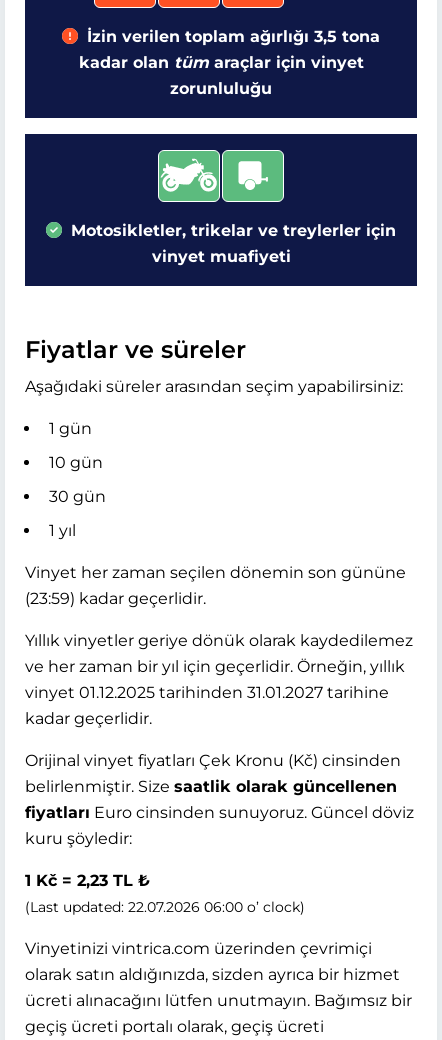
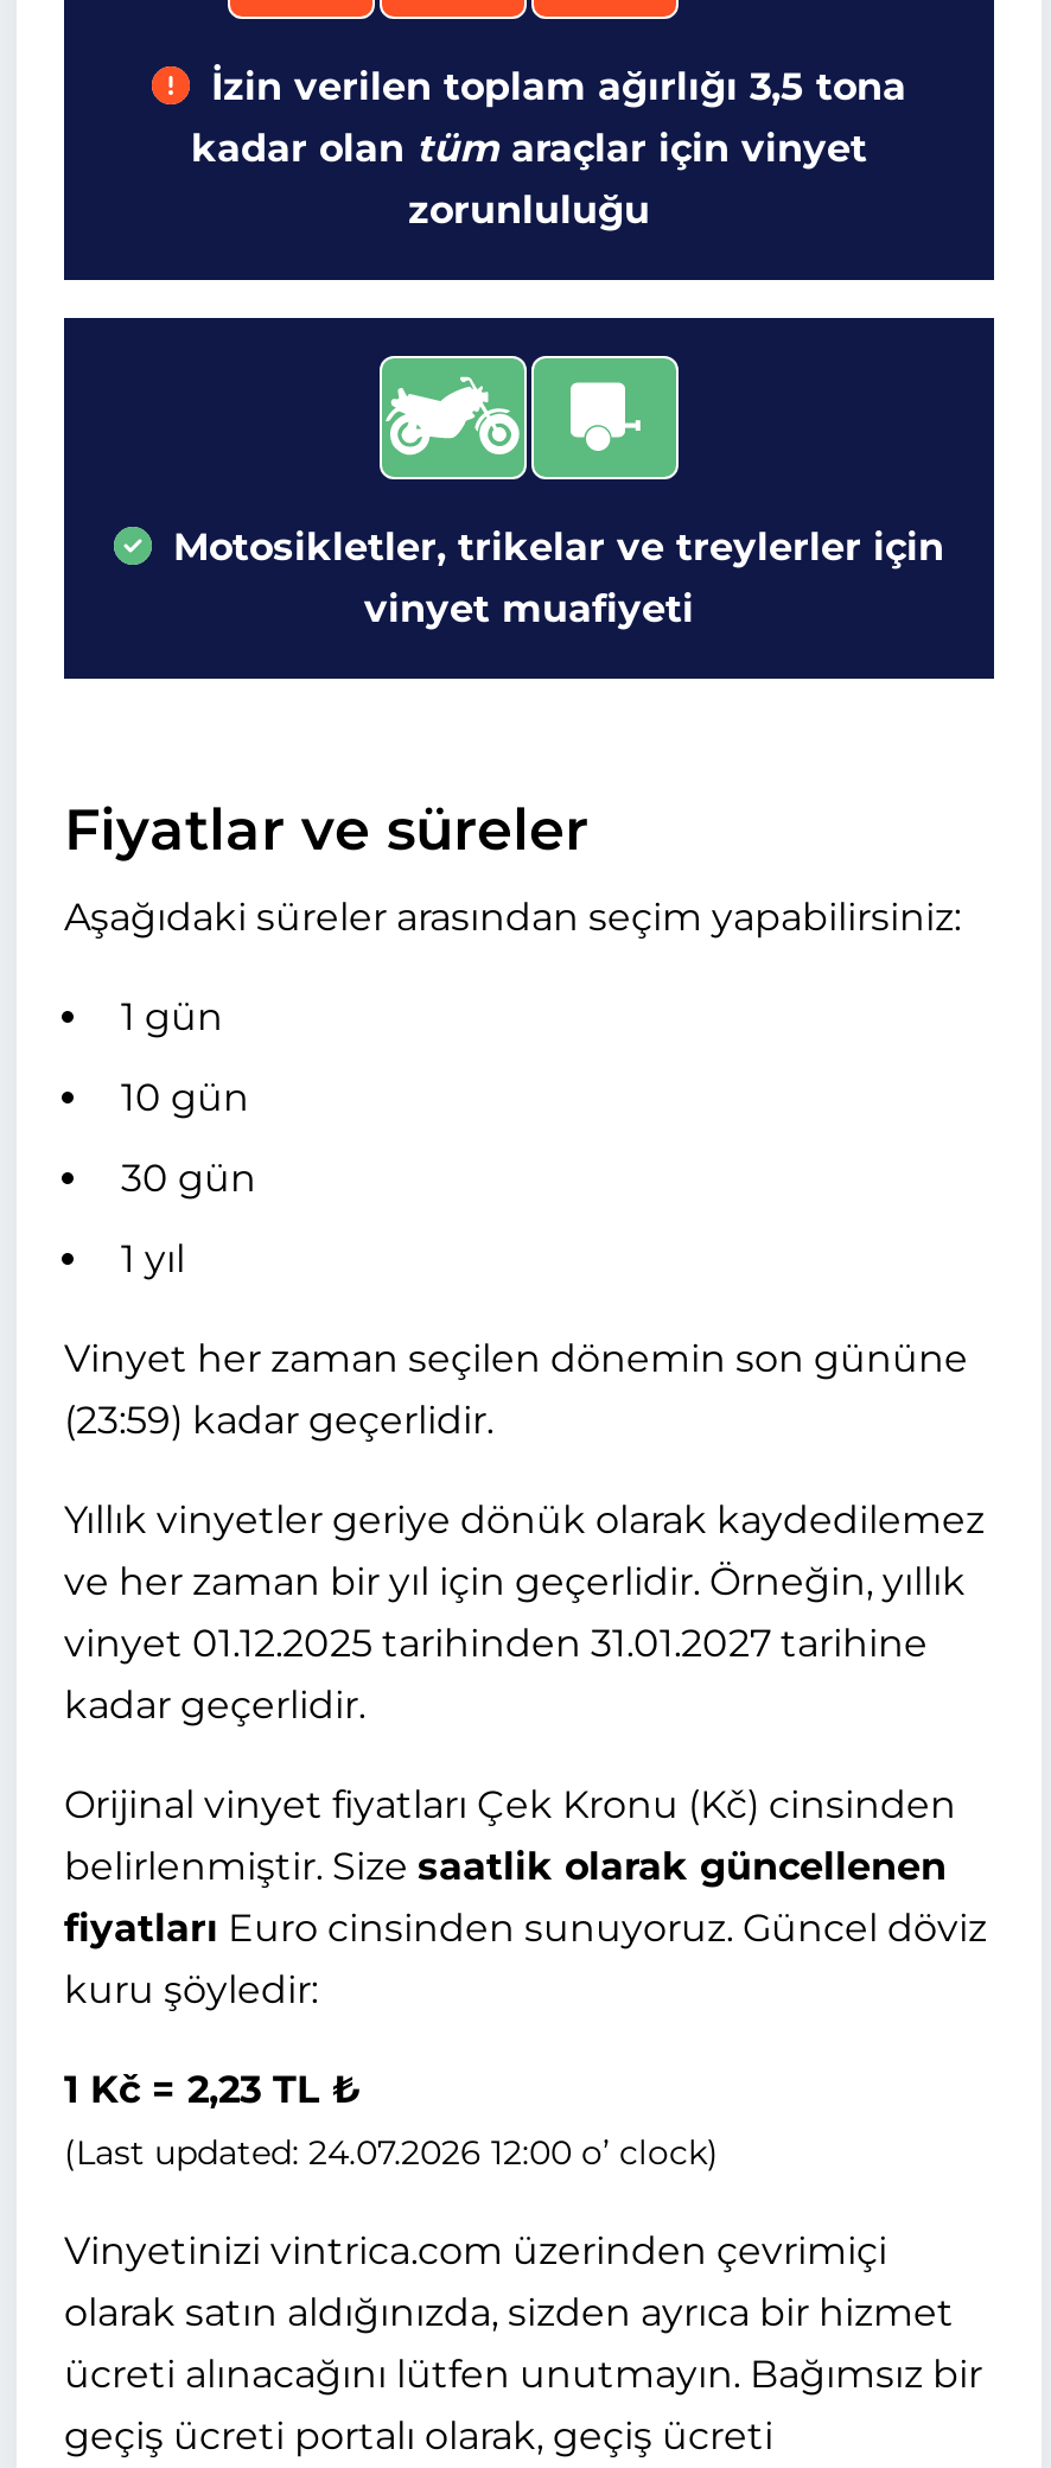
[25,898,305,916] (Last updated: 22.07.2026 06:00 o’ clock) -> [64,2131,719,2174] (Last updated: 24.07.2026 12:00 o’ clock)

